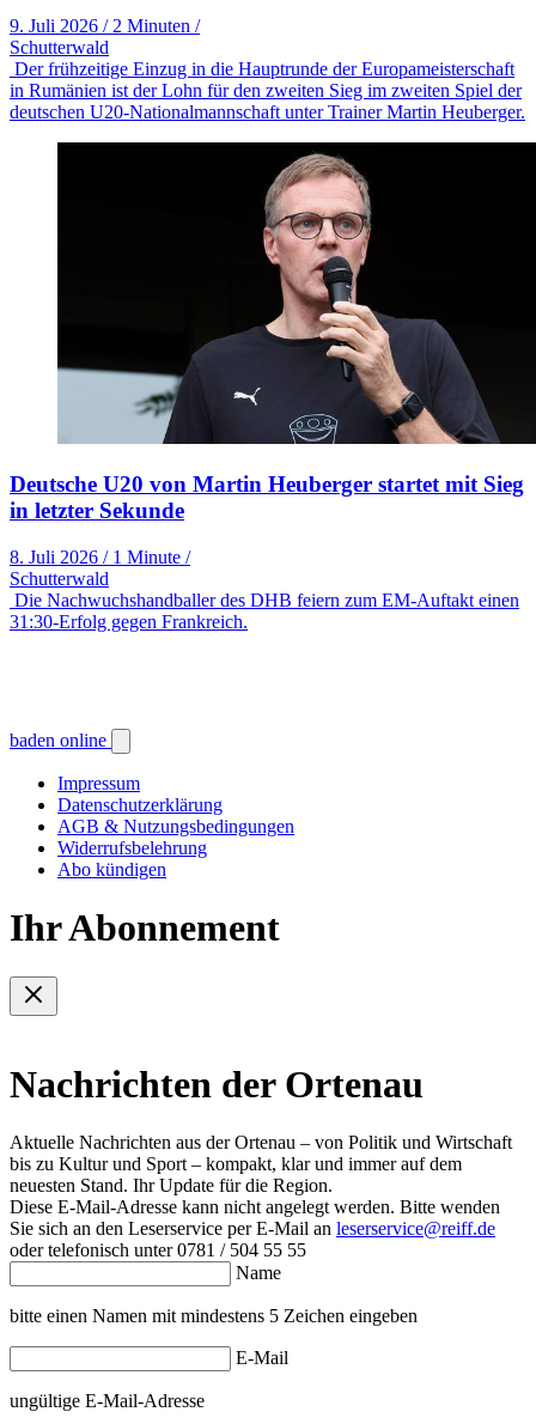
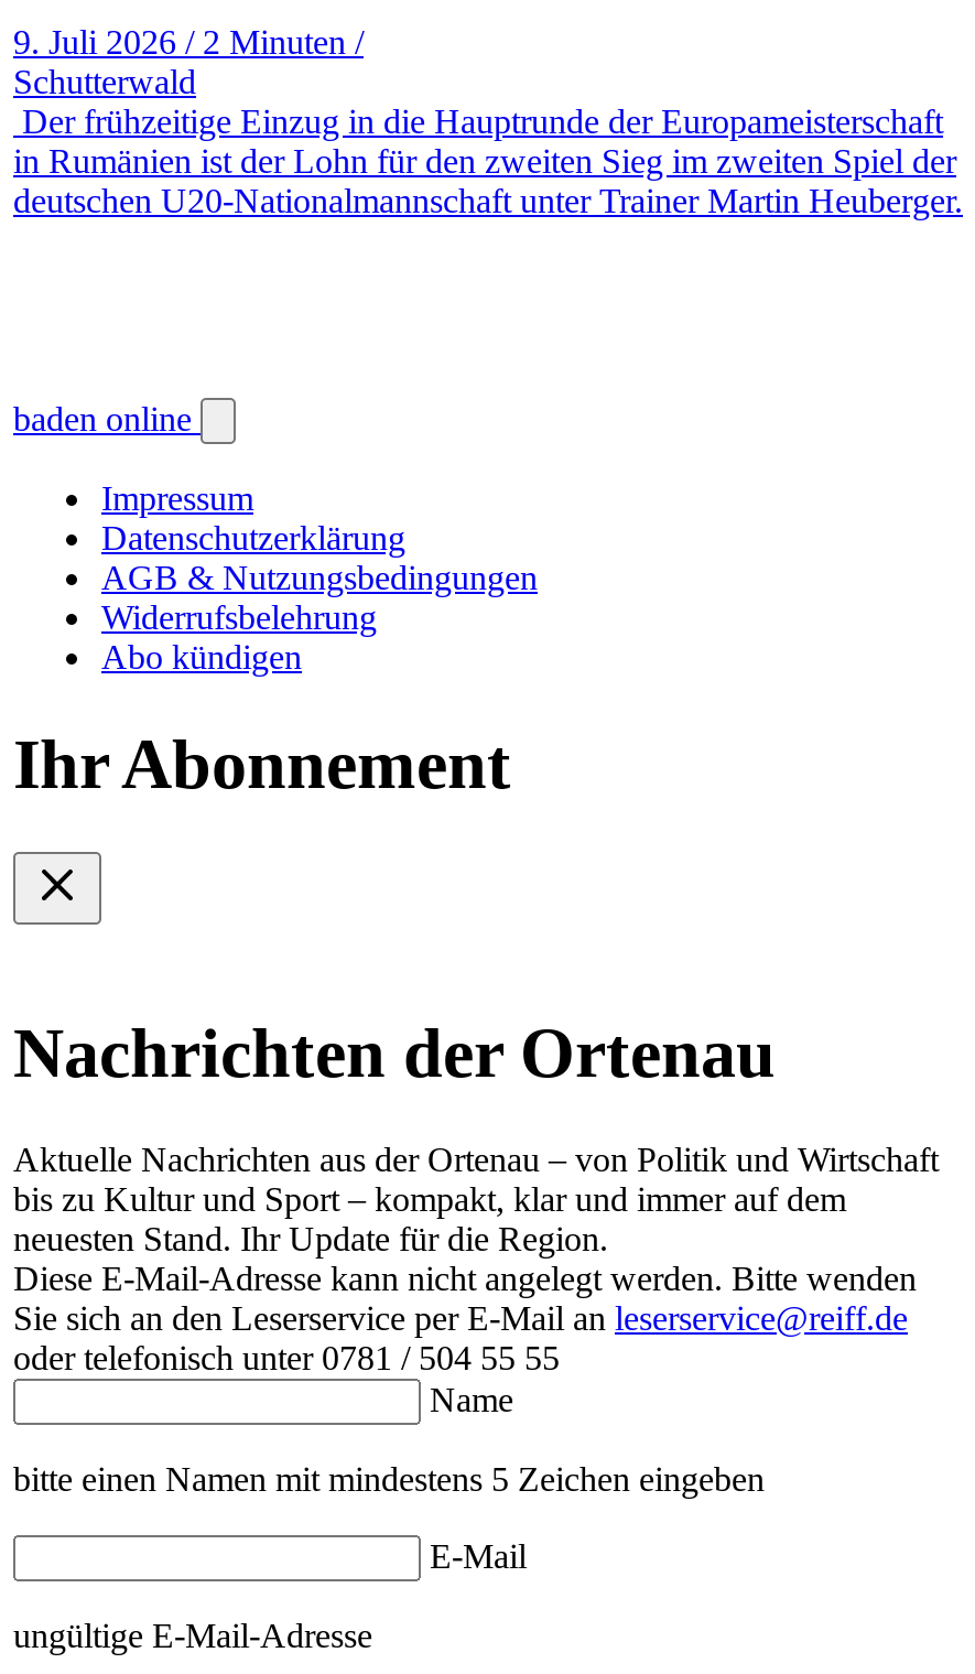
[10,141,532,631] [image] | Deutsche U20 von Martin Heuberger startet mit Sieg | in letzter Sekunde | 8. Juli 2026 / 1 Minute / | Schutterwald | Die Nachwuchshandballer des DHB feiern zum EM-Auftakt einen | 31:30-Erfolg gegen Frankreich. -> none

